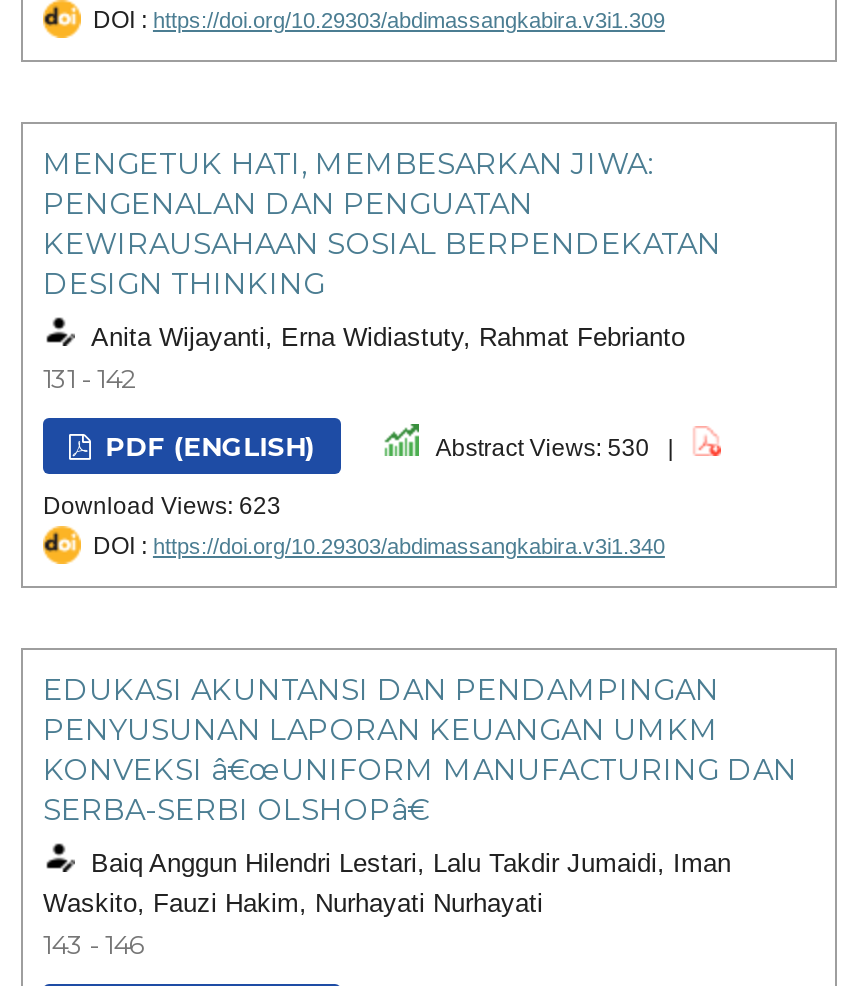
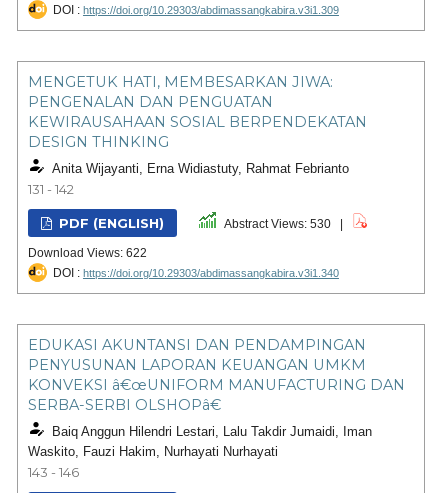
[43,492,281,520] Download Views: 623 -> [28,246,147,260] Download Views: 622

